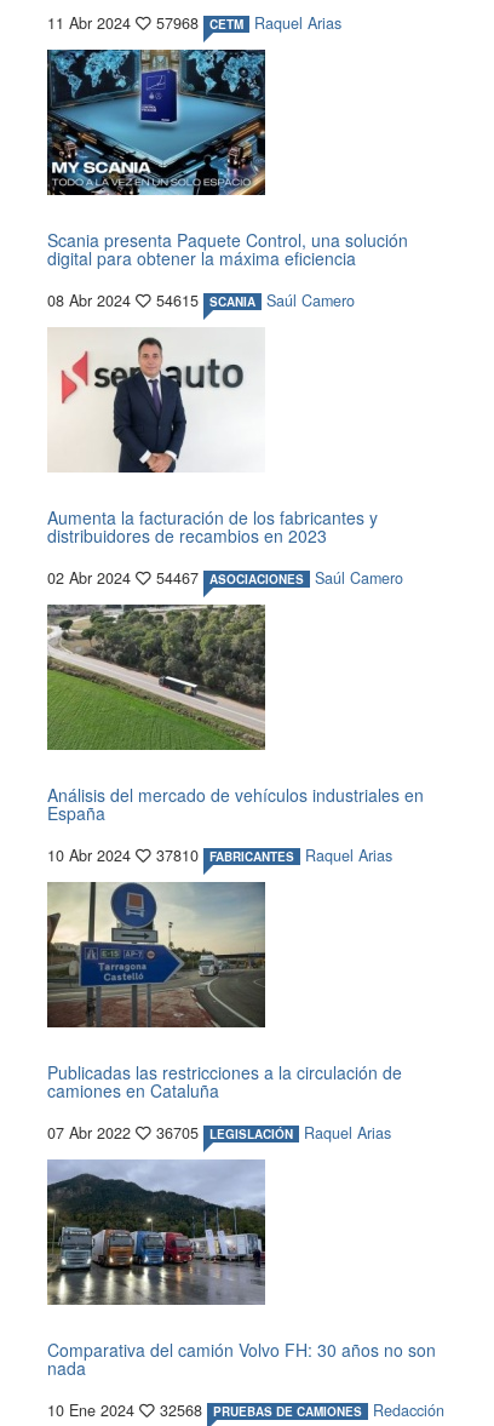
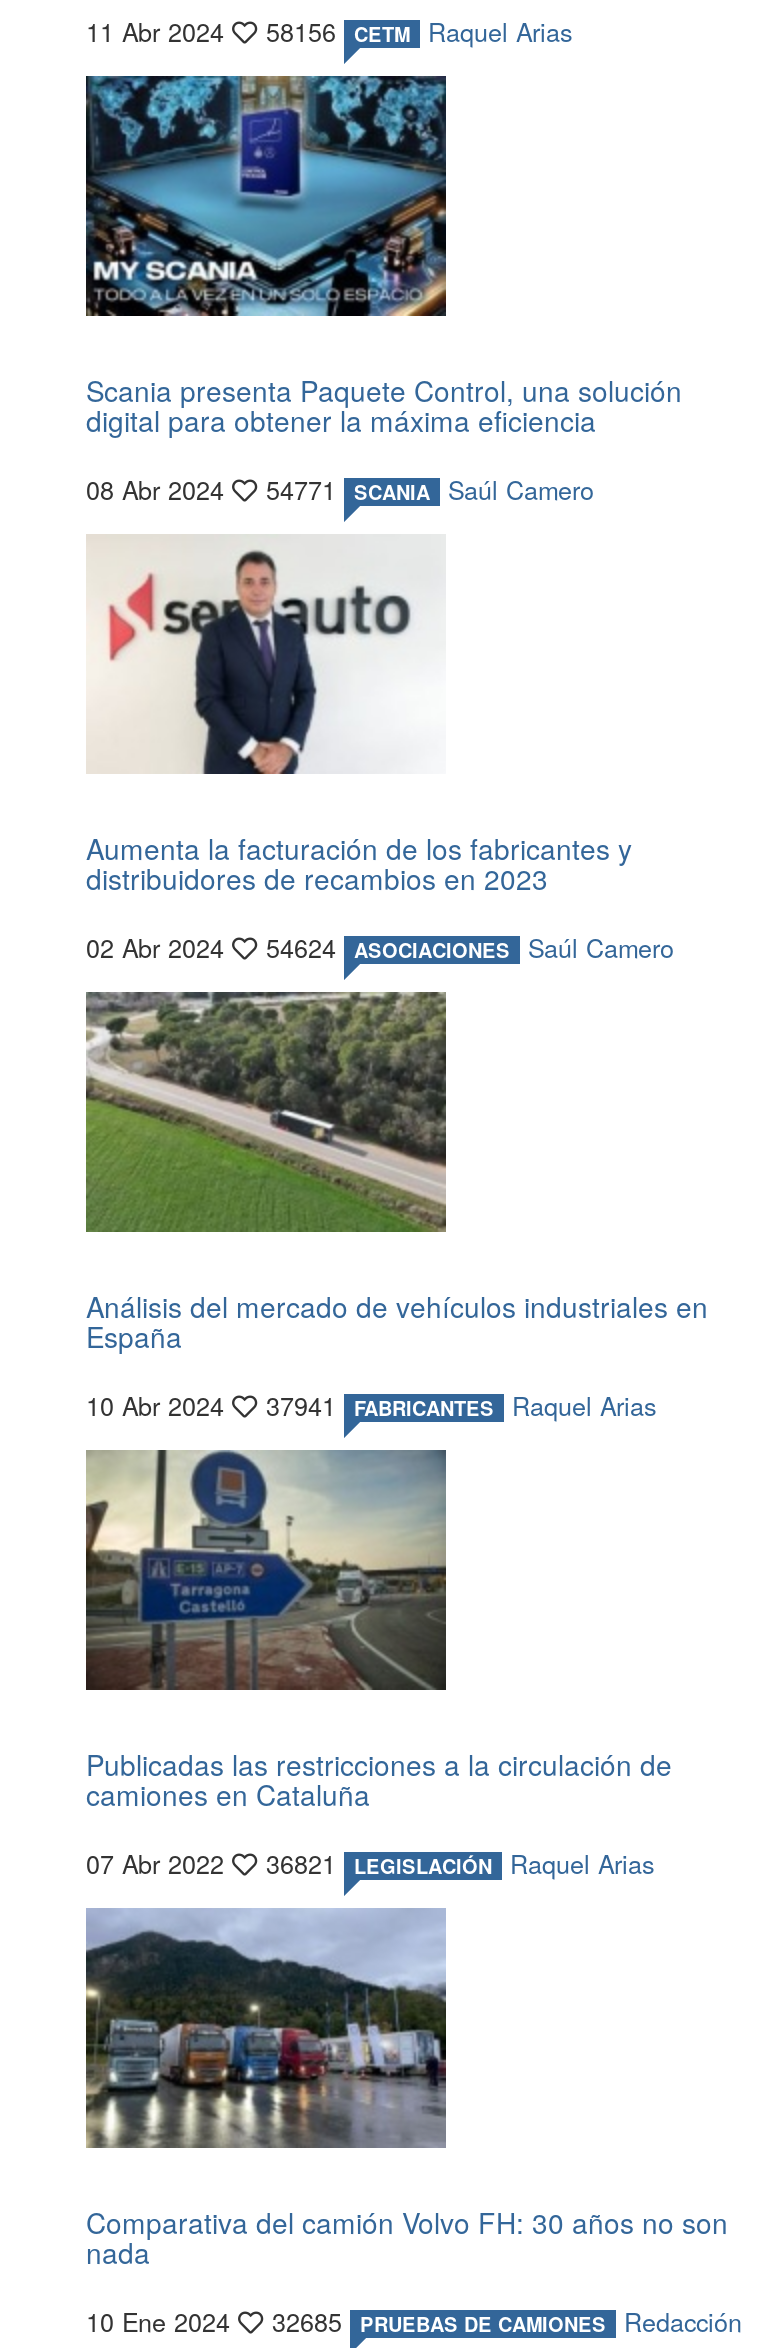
[47,12,341,34] 11 Abr 2024 57968 CETM Raquel Arias -> [86,14,572,50] 11 Abr 2024 58156 CETM Raquel Arias
[47,289,355,311] 08 Abr 2024 54615 SCANIA Saúl Camero -> [86,472,594,508] 08 Abr 2024 54771 SCANIA Saúl Camero
[47,567,403,589] 02 Abr 2024 54467 ASOCIACIONES Saúl Camero -> [86,930,674,966] 02 Abr 2024 54624 ASOCIACIONES Saúl Camero
[47,844,392,866] 10 Abr 2024 37810 FABRICANTES Raquel Arias -> [86,1388,656,1424] 10 Abr 2024 37941 FABRICANTES Raquel Arias
[47,1122,391,1144] 07 Abr 2022 36705 LEGISLACIÓN Raquel Arias -> [86,1846,654,1882] 07 Abr 2022 36821 LEGISLACIÓN Raquel Arias
[47,1399,444,1421] 10 Ene 2024 32568 PRUEBAS DE CAMIONES Redacción -> [86,2304,742,2340] 10 Ene 2024 32685 PRUEBAS DE CAMIONES Redacción

